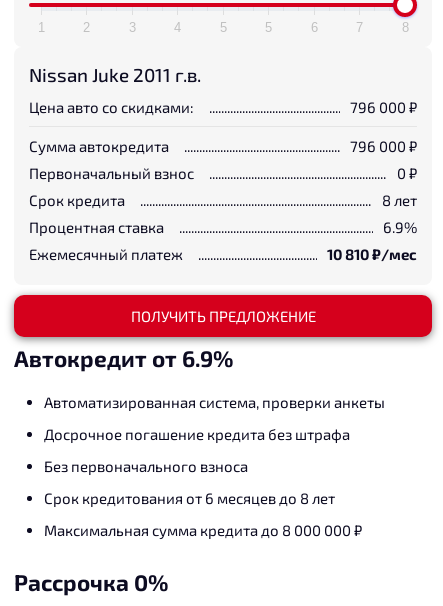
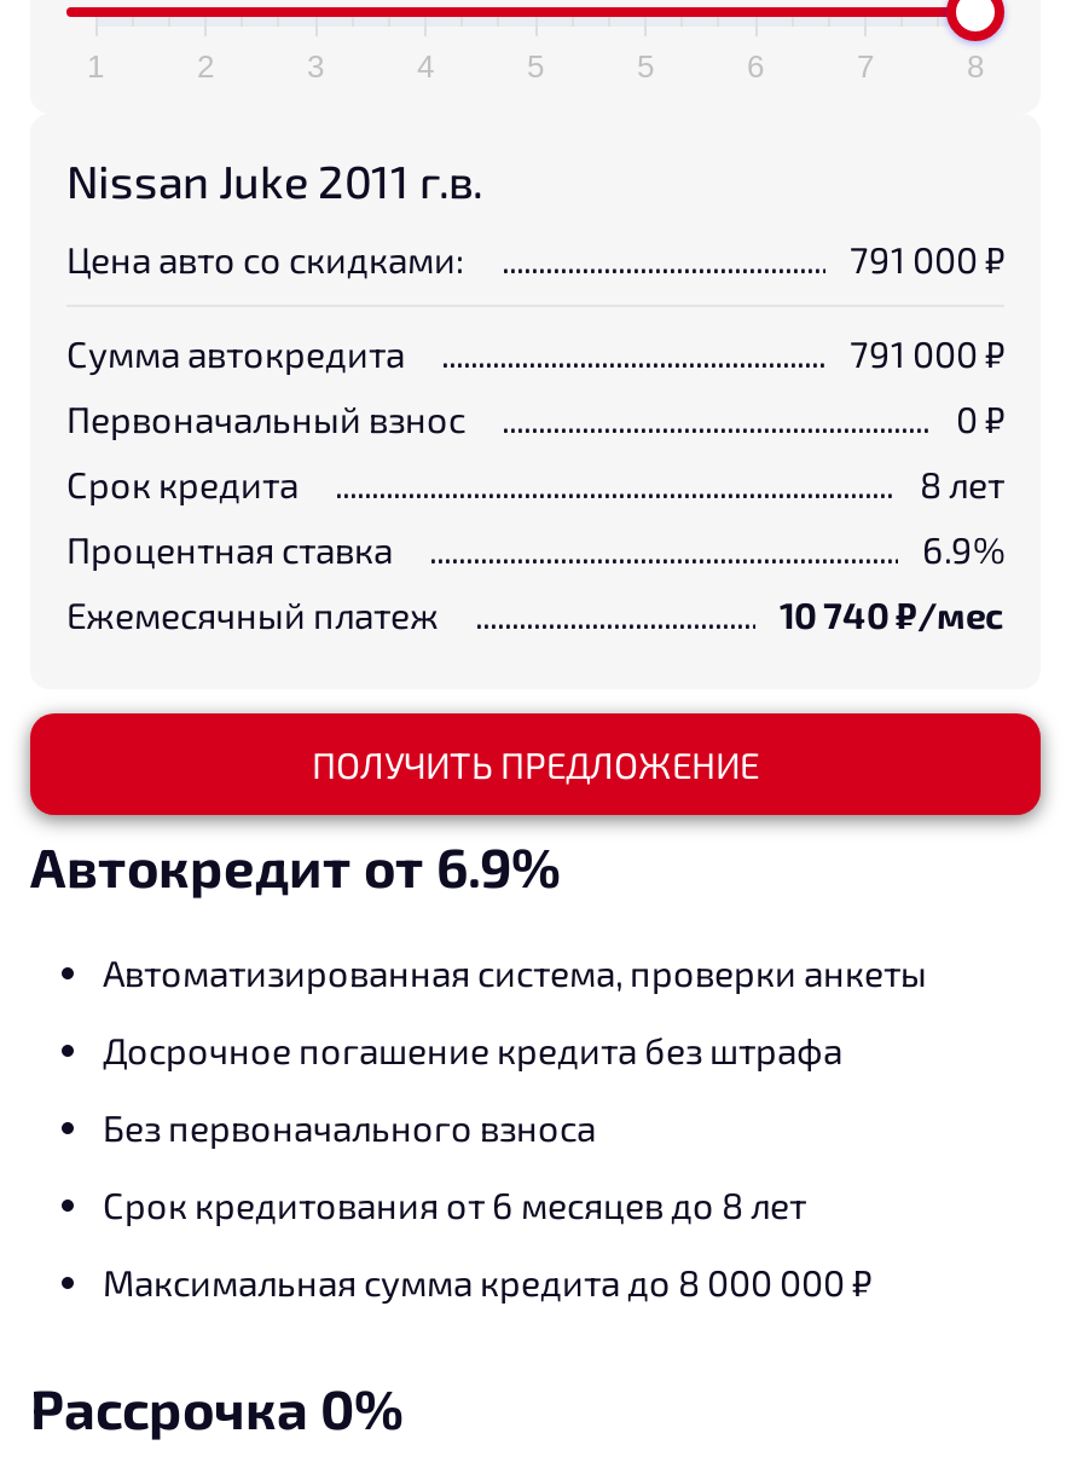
[350,98,417,116] 796 000 ₽ -> [850,238,1004,281] 791 000 ₽
[350,137,417,155] 796 000 ₽ -> [850,332,1004,376] 791 000 ₽
[327,245,417,263] 10 810₽/мес -> [780,593,1004,637] 10 740₽/мес

